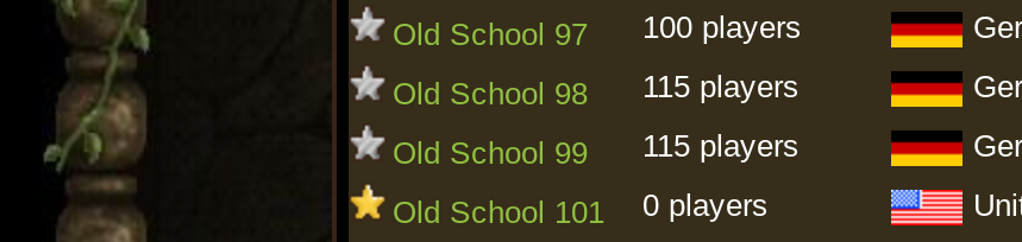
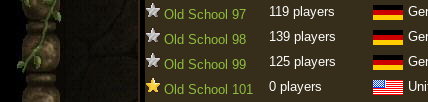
[393,9,802,52] Old School 97 100 players -> [163,4,334,22] Old School 97 119 players
[393,69,800,112] Old School 98 115 players -> [163,29,335,47] Old School 98 139 players
[393,128,800,171] Old School 99 115 players -> [163,54,335,72] Old School 99 125 players

